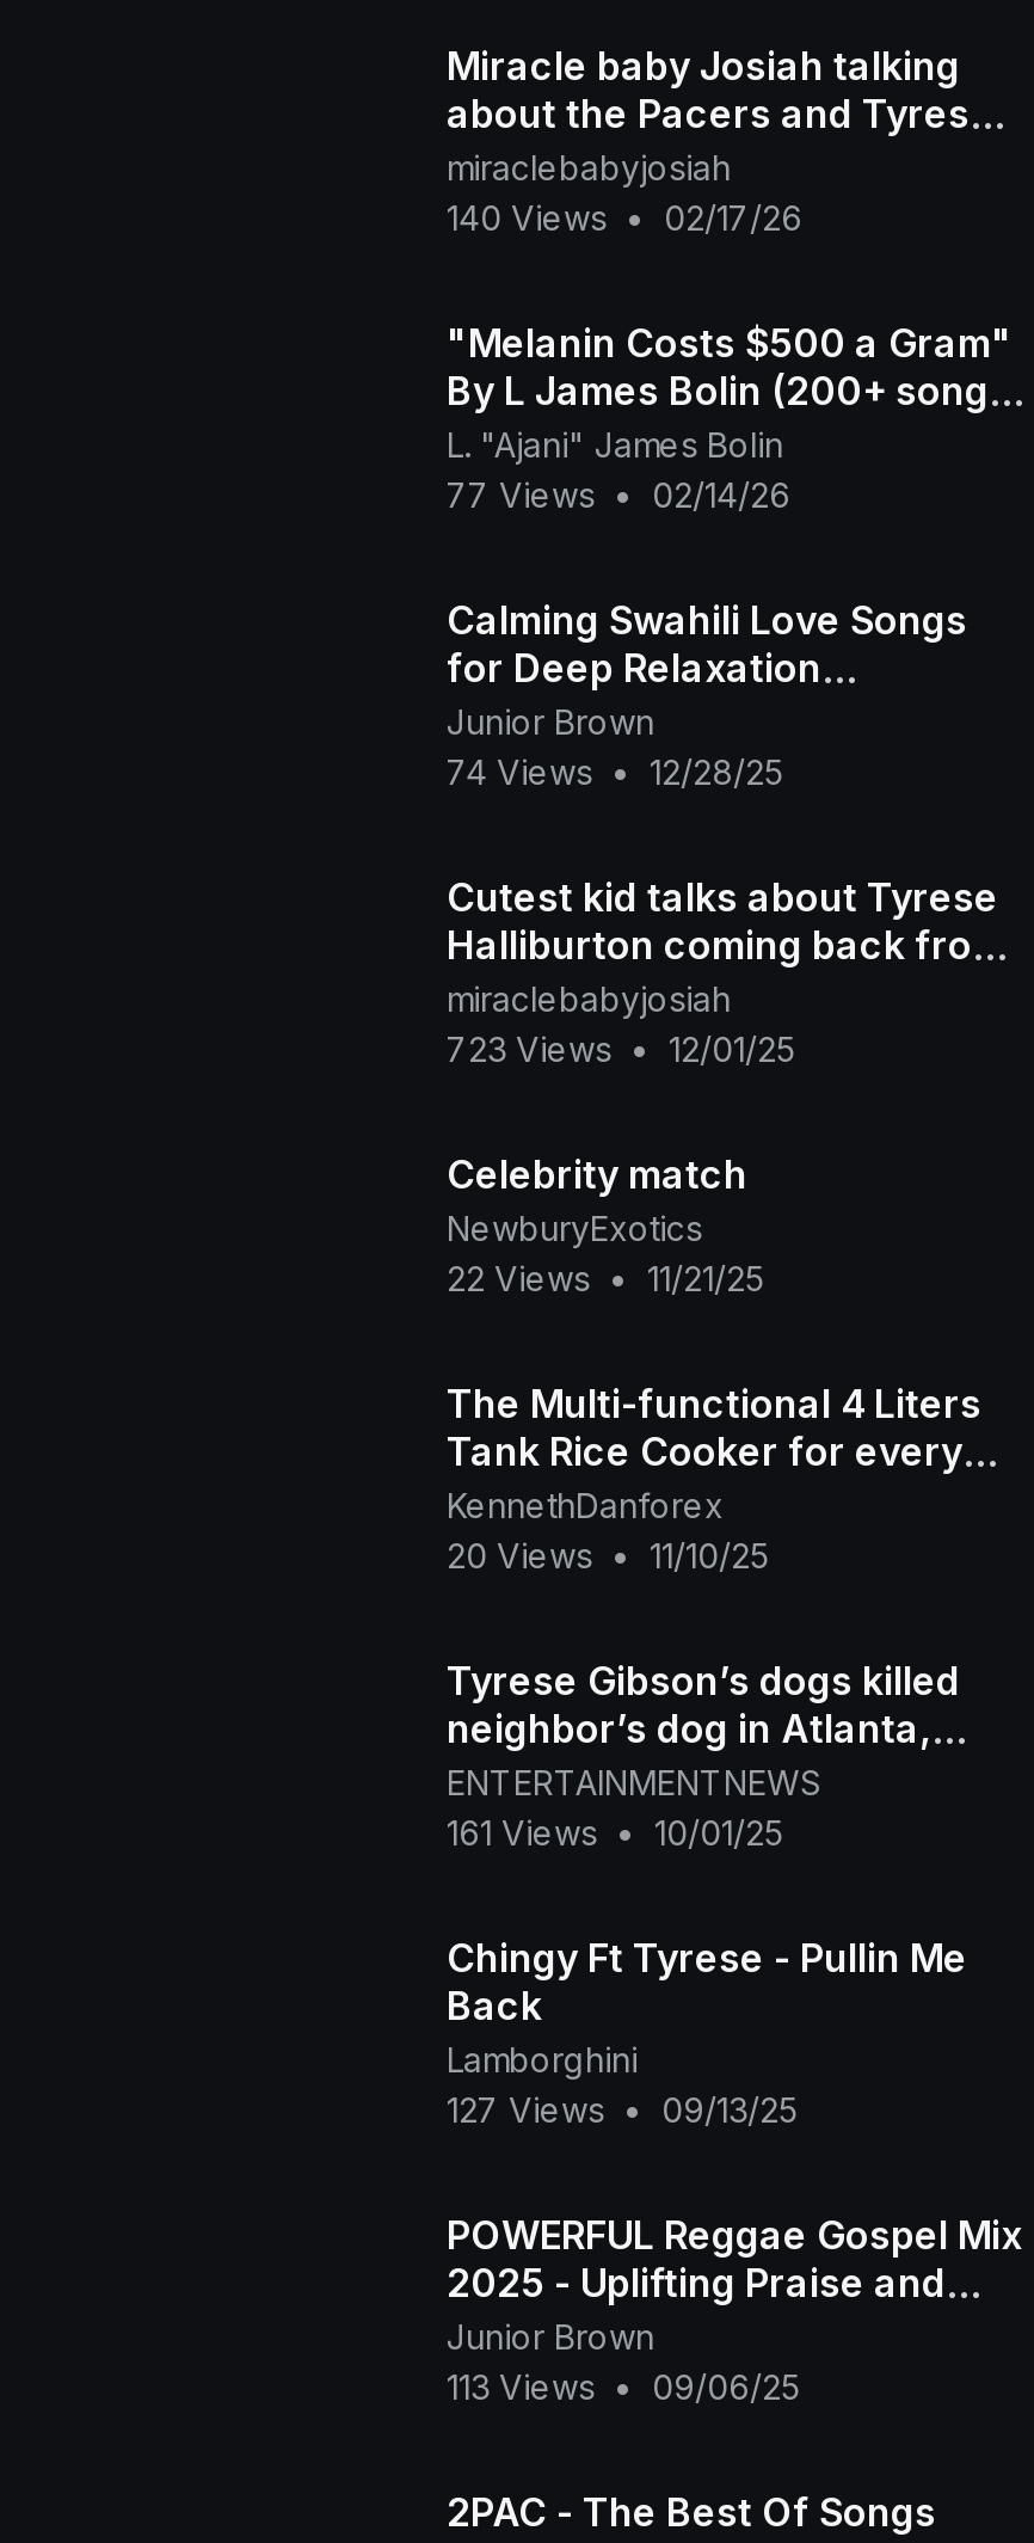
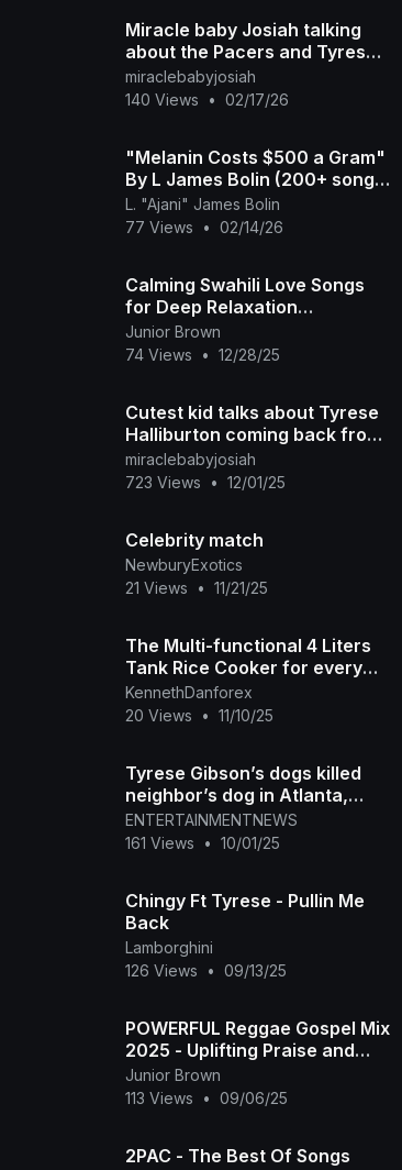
[447,1258,764,1299] 22 Views • 11/21/25 -> [125,579,267,597] 21 Views • 11/21/25
[447,2090,798,2130] 127 Views • 09/13/25 -> [125,961,286,980] 126 Views • 09/13/25

